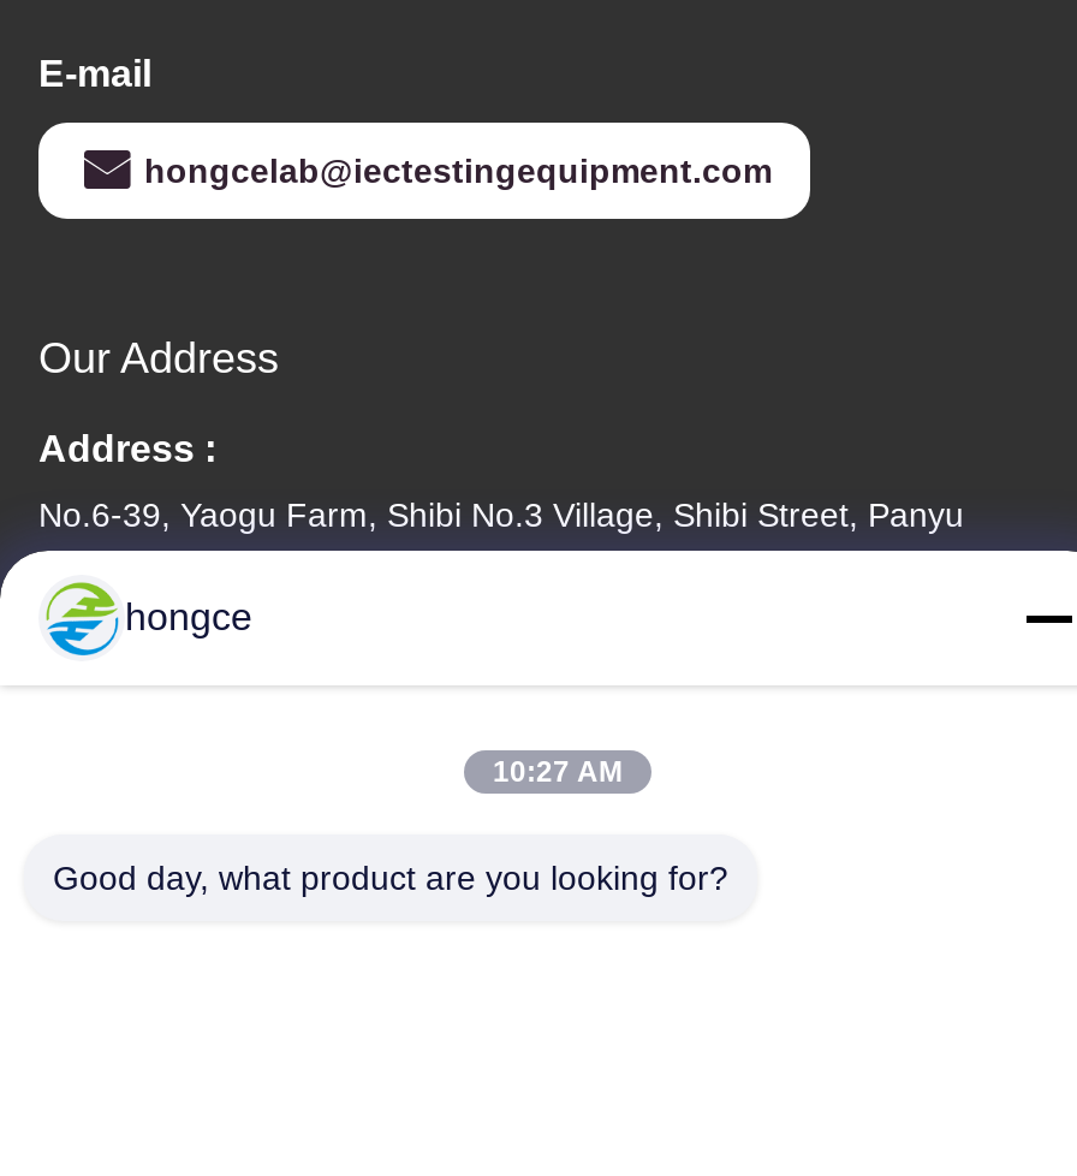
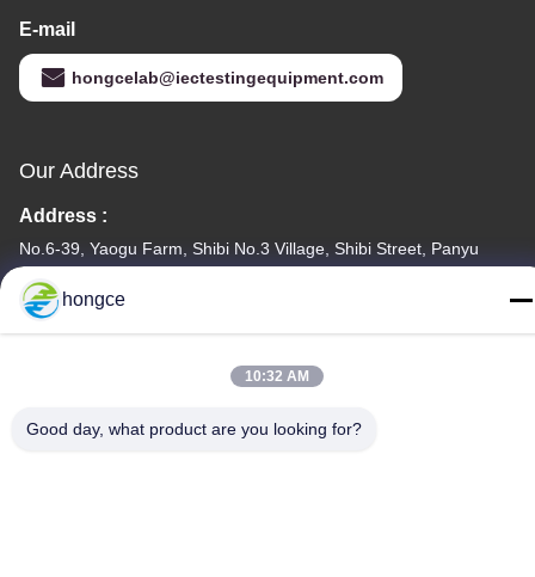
[493,755,623,789] 10:27 AM -> [245,368,309,385] 10:32 AM

